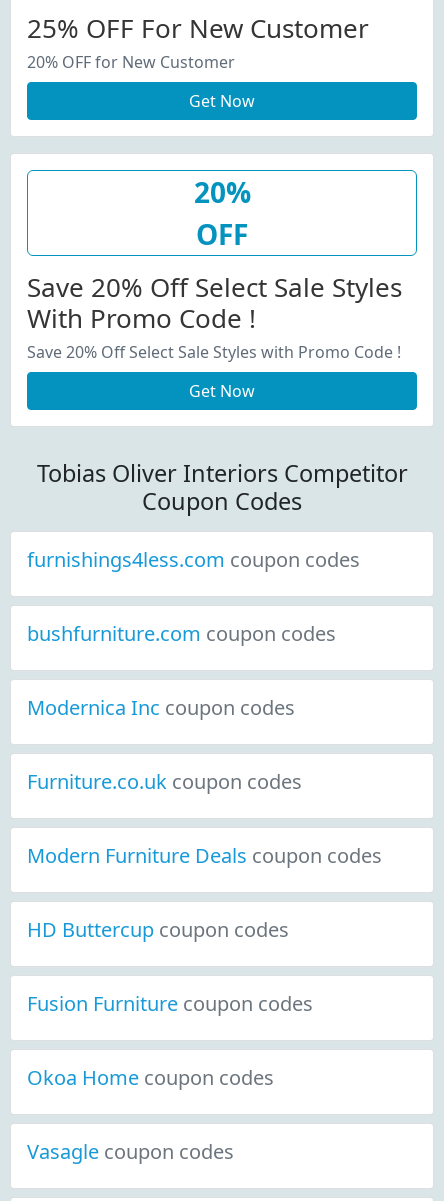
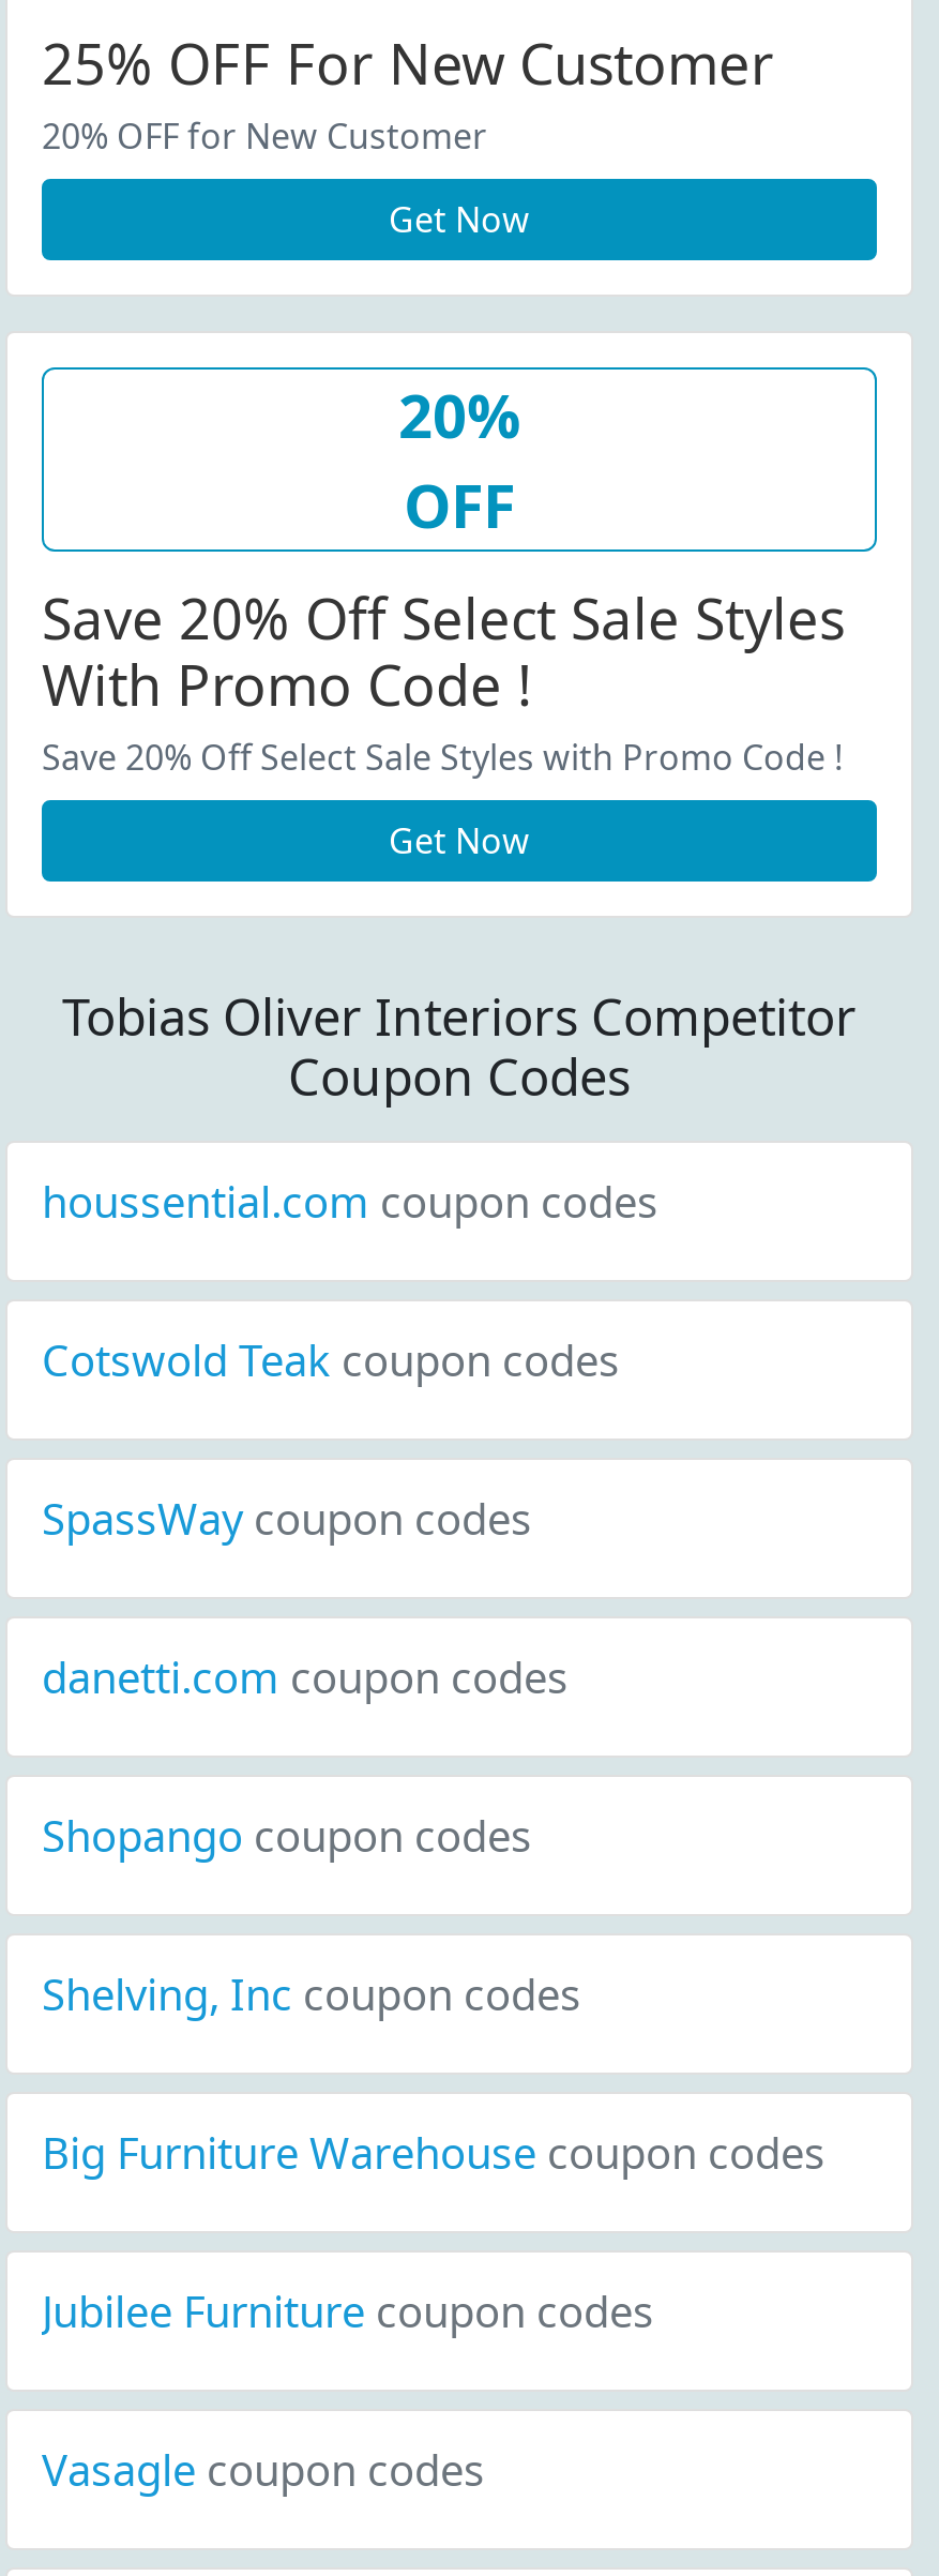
[27,546,360,573] furnishings4less.com coupon codes -> [42,1173,658,1231] houssential.com coupon codes
[27,620,336,647] bushfurniture.com coupon codes -> [42,1331,620,1389] Cotswold Teak coupon codes
[27,694,295,721] Modernica Inc coupon codes -> [42,1490,532,1548] SpassWay coupon codes
[27,768,302,795] Furniture.co.uk coupon codes -> [42,1648,569,1706] danetti.com coupon codes
[27,842,382,869] Modern Furniture Deals coupon codes -> [42,1807,532,1865] Shopango coupon codes
[27,916,289,943] HD Buttercup coupon codes -> [42,1965,581,2023] Shelving, Inc coupon codes
[27,990,313,1017] Fusion Furniture coupon codes -> [42,2124,826,2182] Big Furniture Warehouse coupon codes
[27,1064,274,1091] Okoa Home coupon codes -> [42,2283,654,2340] Jubilee Furniture coupon codes

